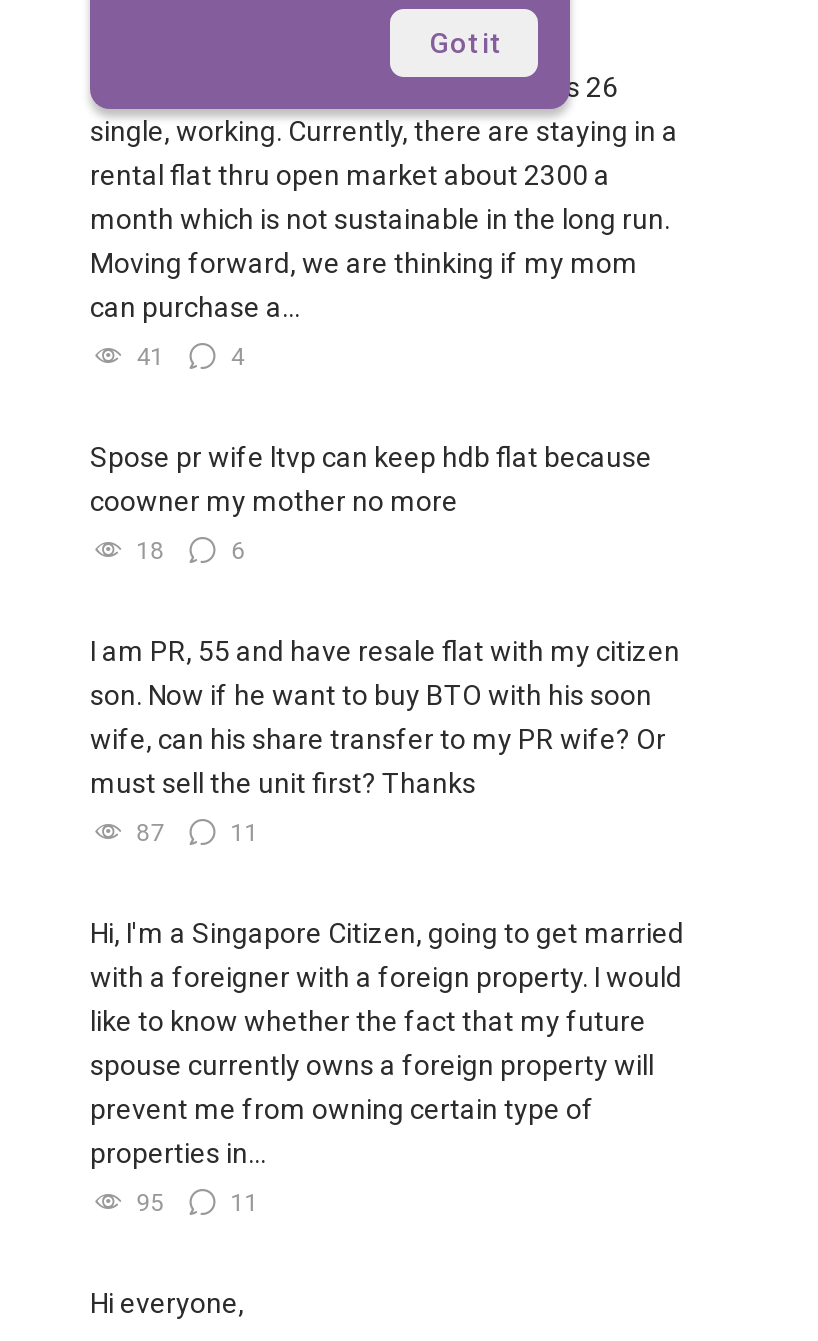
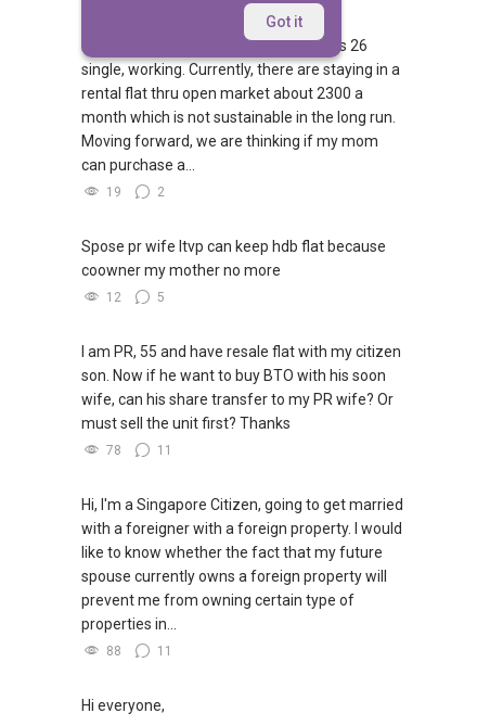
[136,343,164,371] 41 -> [106,184,122,200] 19
[231,343,245,371] 4 -> [158,184,165,200] 2
[136,537,164,565] 18 -> [106,290,122,305] 12
[231,537,245,565] 6 -> [158,290,165,305] 5
[136,819,164,847] 87 -> [106,443,122,458] 78
[136,1189,164,1217] 95 -> [106,644,122,659] 88

